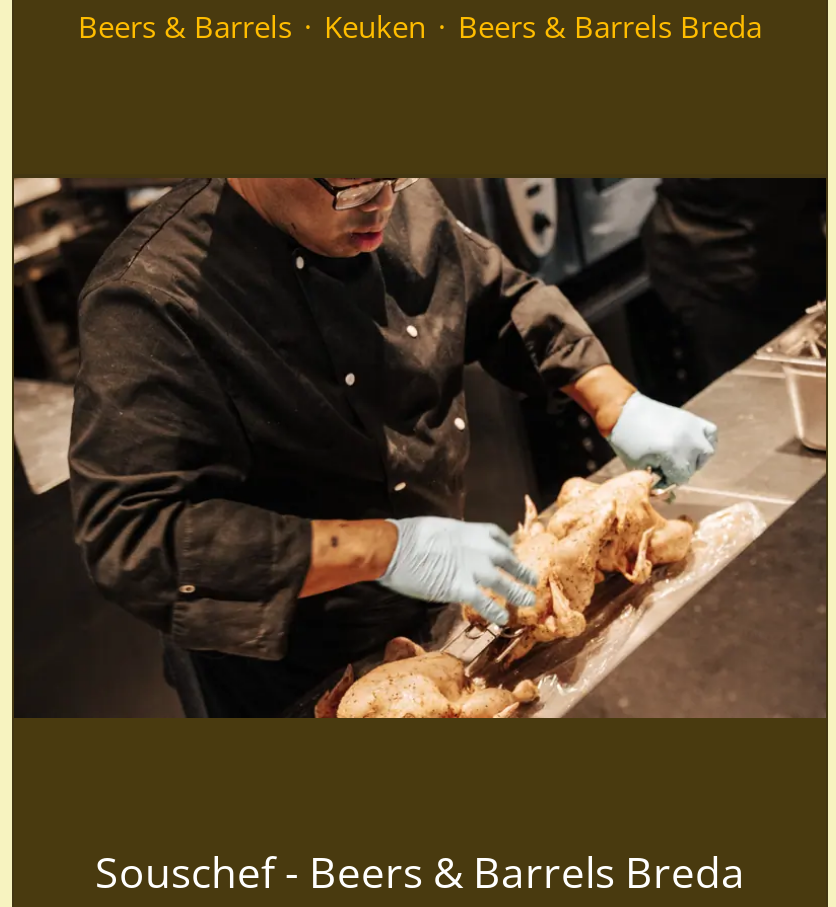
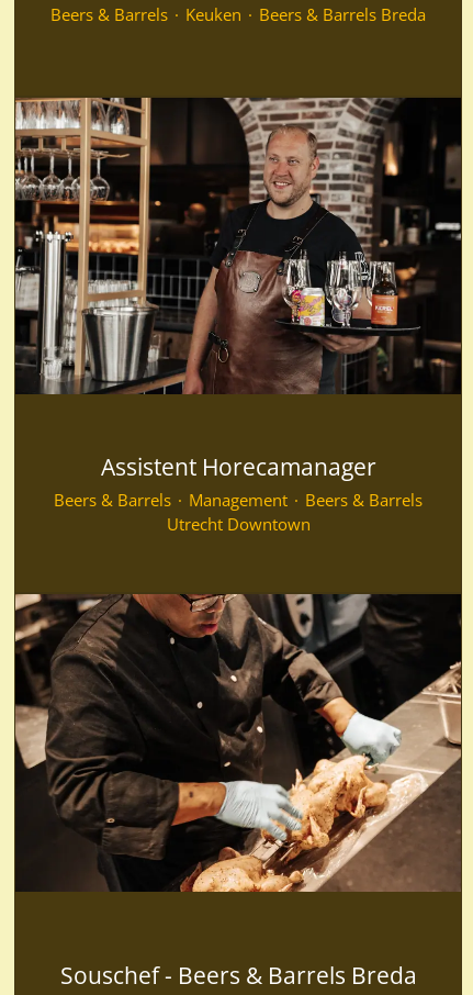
none -> [14,97,461,395] [image]
none -> [54,450,423,536] Assistent Horecamanager | Beers & Barrels · Management · Beers & Barrels | Utrecht Downtown

